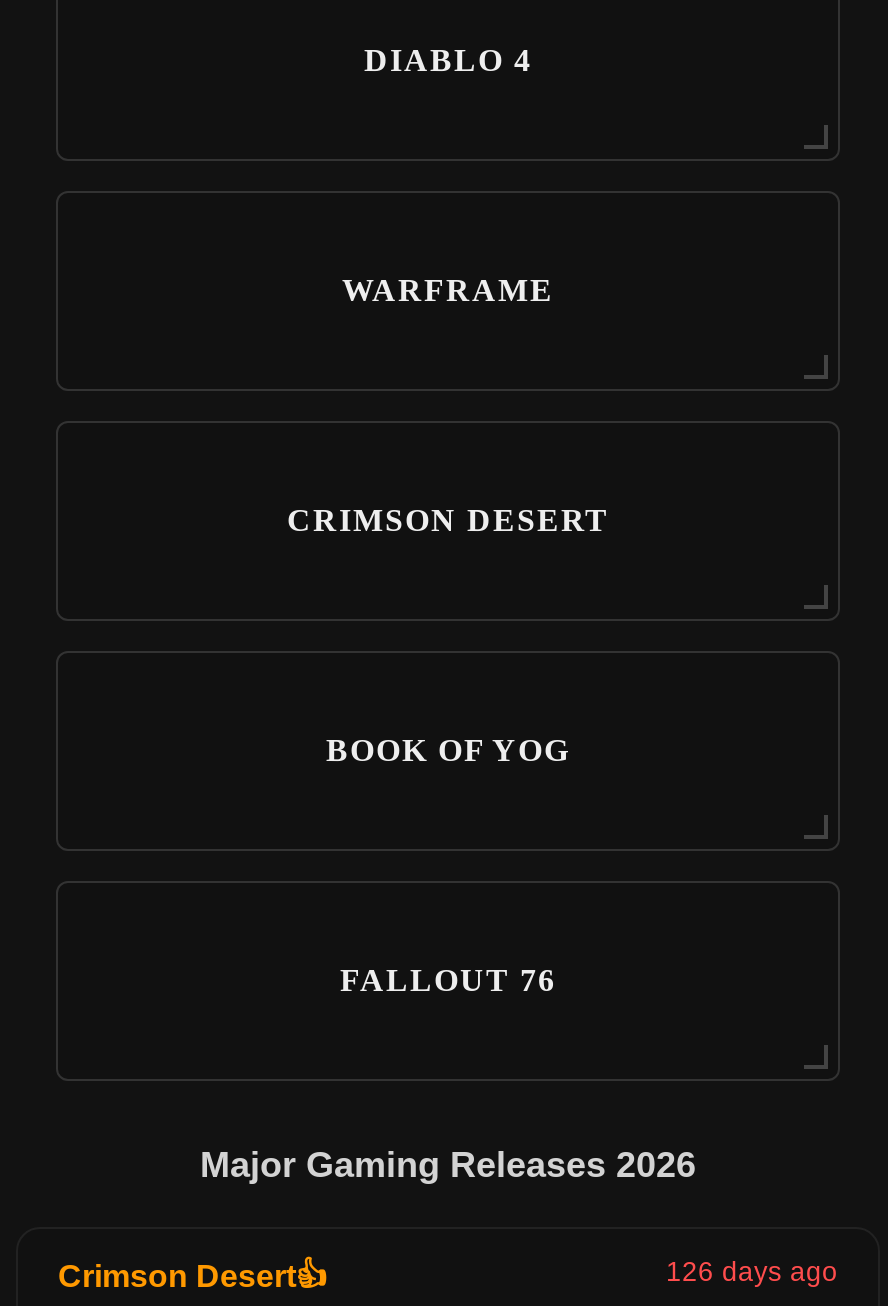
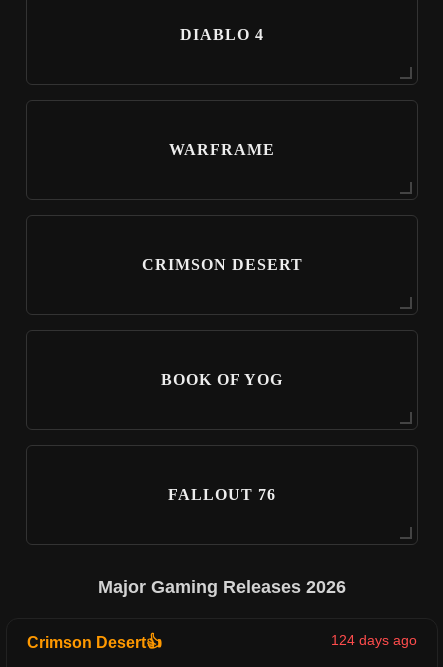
[666,1257,838,1287] 126 days ago -> [331,633,417,648] 124 days ago

